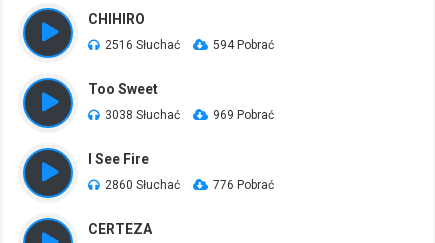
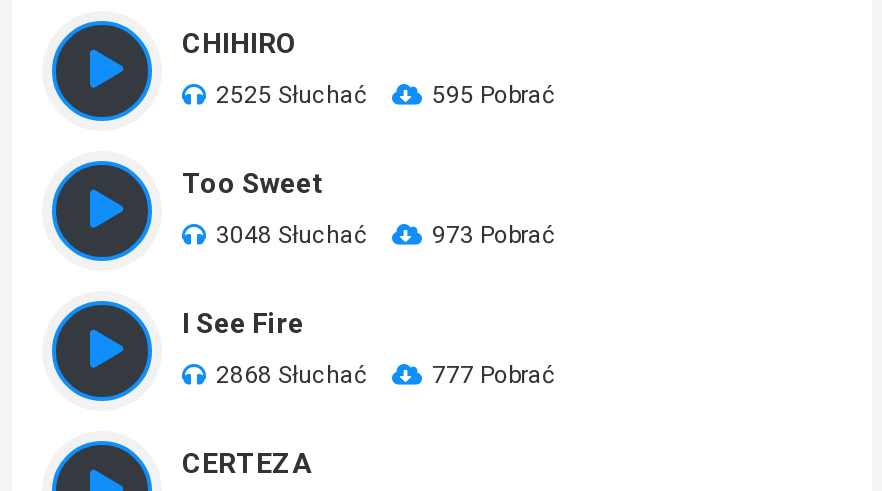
[105,38,180,52] 2516 Słuchać -> [216,81,366,109] 2525 Słuchać
[213,38,274,52] 594 Pobrać -> [432,81,554,109] 595 Pobrać
[105,108,180,122] 3038 Słuchać -> [216,221,366,249] 3048 Słuchać
[213,108,274,122] 969 Pobrać -> [432,221,554,249] 973 Pobrać
[105,178,180,192] 2860 Słuchać -> [216,361,366,389] 2868 Słuchać
[213,178,274,192] 776 Pobrać -> [432,361,554,389] 777 Pobrać

